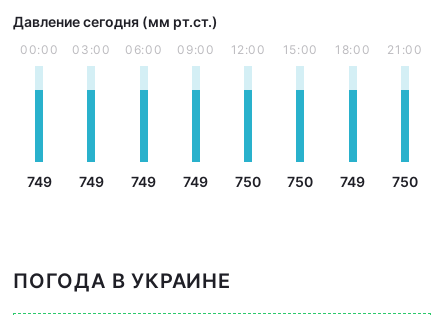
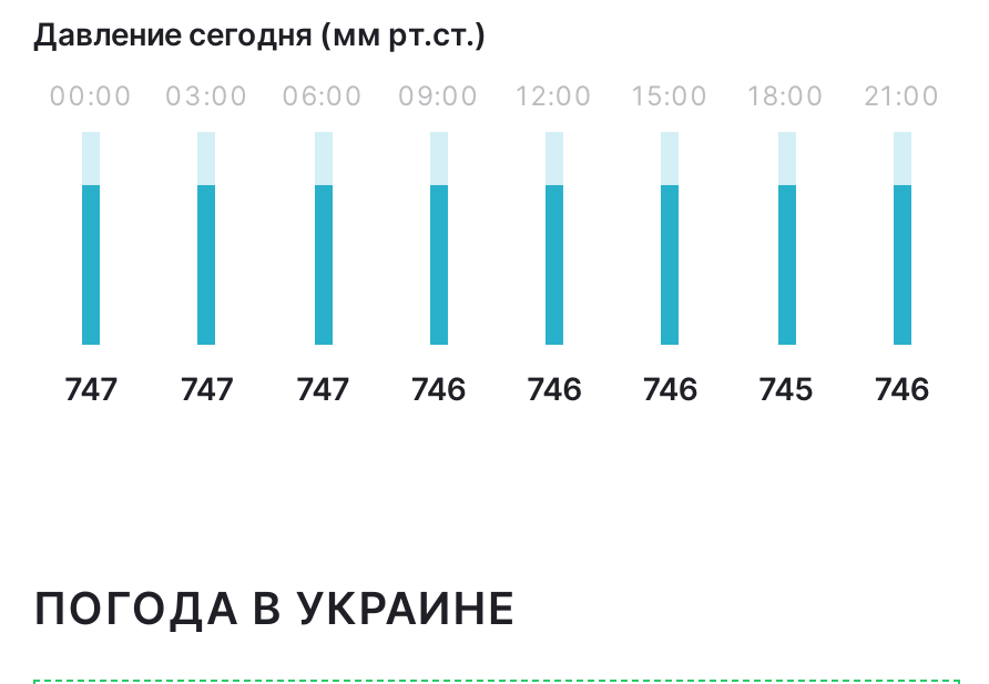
[27,173,52,190] 749 -> [65,369,118,407] 747
[79,173,104,190] 749 -> [181,369,234,407] 747
[131,173,156,190] 749 -> [296,369,349,407] 747
[183,173,208,190] 749 -> [411,369,467,407] 746
[235,173,261,190] 750 -> [527,369,582,407] 746
[287,173,313,190] 750 -> [643,369,698,407] 746
[340,173,365,190] 749 -> [759,369,814,407] 745
[392,173,418,190] 750 -> [875,369,930,407] 746

